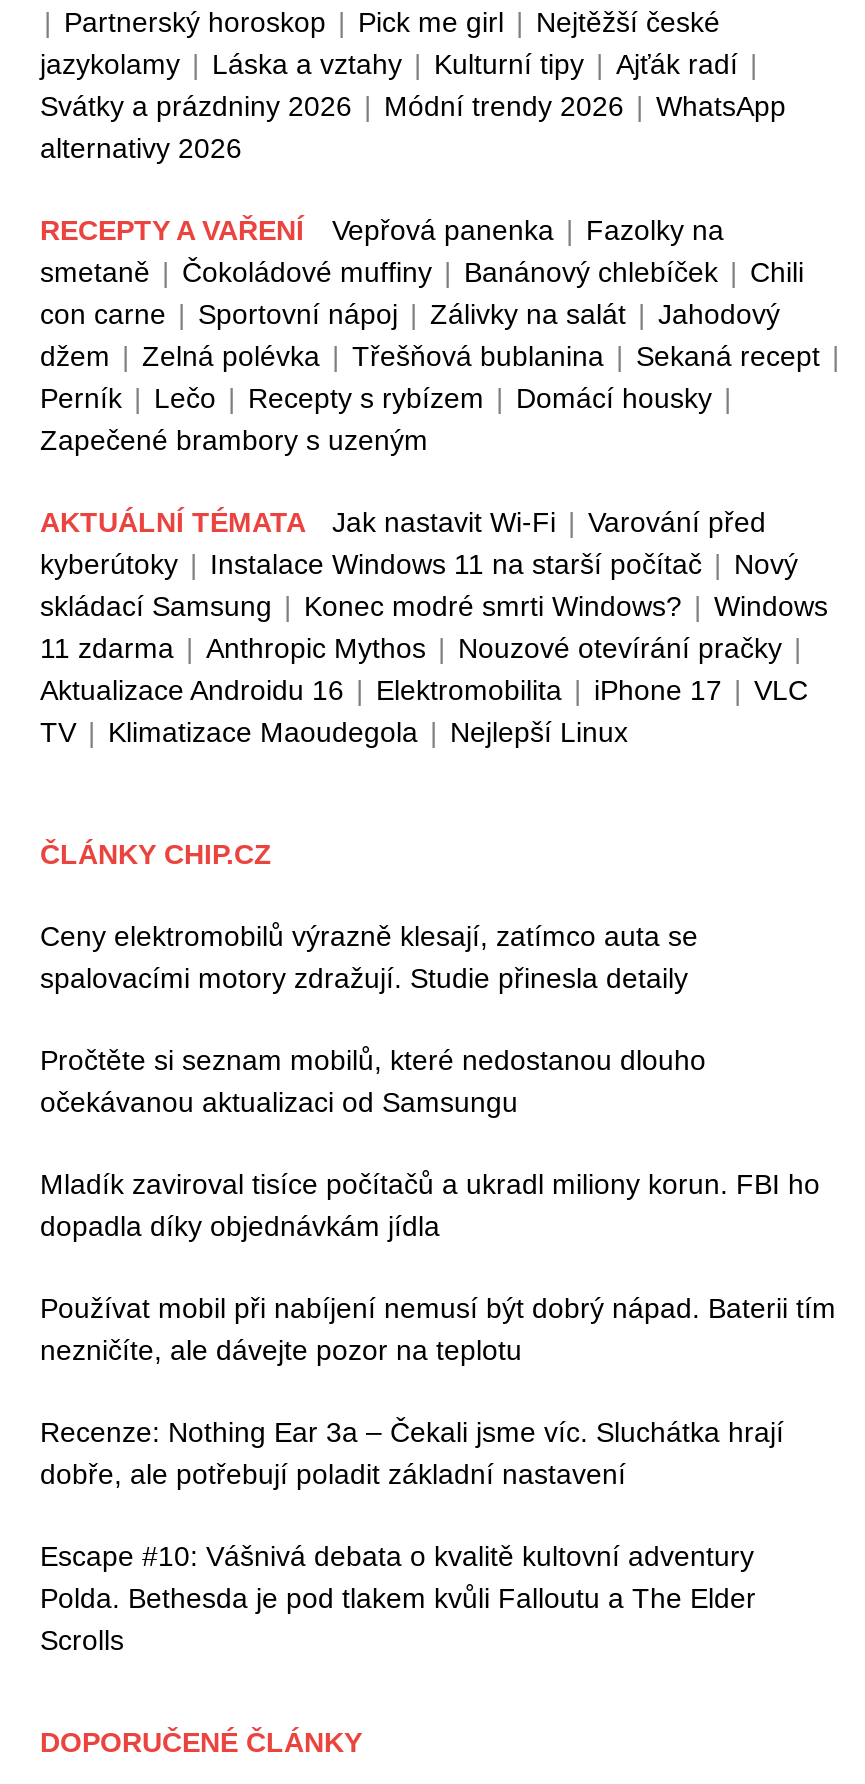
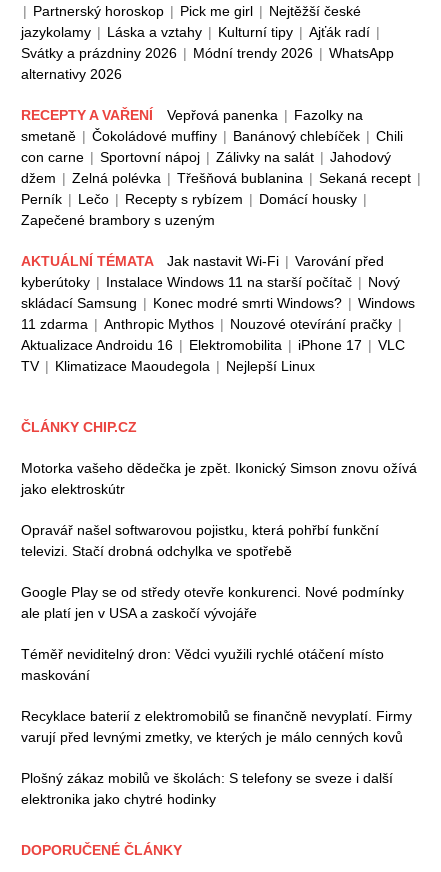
[40,919,698,993] Ceny elektromobilů výrazně klesají, zatímco auta se | spalovacími motory zdražují. Studie přinesla detaily -> [21,460,417,497] Motorka vašeho dědečka je zpět. Ikonický Simson znovu ožívá | jako elektroskútr
[40,1043,706,1117] Pročtěte si seznam mobilů, které nedostanou dlouho | očekávanou aktualizaci od Samsungu -> [21,522,379,559] Opravář našel softwarovou pojistku, která pohřbí funkční | televizi. Stačí drobná odchylka ve spotřebě
[40,1167,820,1241] Mladík zaviroval tisíce počítačů a ukradl miliony korun. FBI ho | dopadla díky objednávkám jídla -> [21,584,404,621] Google Play se od středy otevře konkurenci. Nové podmínky | ale platí jen v USA a zaskočí vývojáře
[40,1291,836,1365] Používat mobil při nabíjení nemusí být dobrý nápad. Baterii tím | nezničíte, ale dávejte pozor na teplotu -> [21,646,384,683] Téměř neviditelný dron: Vědci využili rychlé otáčení místo | maskování
[40,1415,784,1489] Recenze: Nothing Ear 3a – Čekali jsme víc. Sluchátka hrají | dobře, ale potřebují poladit základní nastavení -> [21,708,412,745] Recyklace baterií z elektromobilů se finančně nevyplatí. Firmy | varují před levnými zmetky, ve kterých je málo cenných kovů
[40,1539,756,1655] Escape #10: Vášnivá debata o kvalitě kultovní adventury | Polda. Bethesda je pod tlakem kvůli Falloutu a The Elder | Scrolls -> [21,770,393,807] Plošný zákaz mobilů ve školách: S telefony se sveze i další | elektronika jako chytré hodinky

